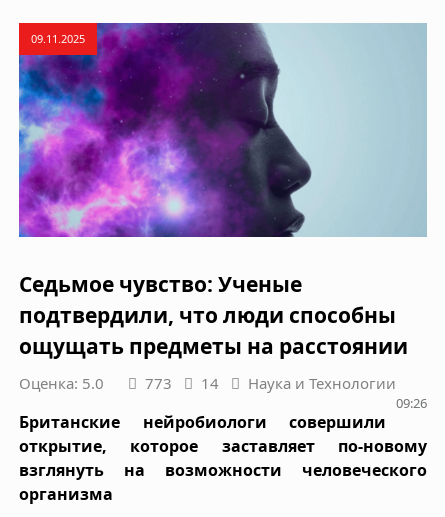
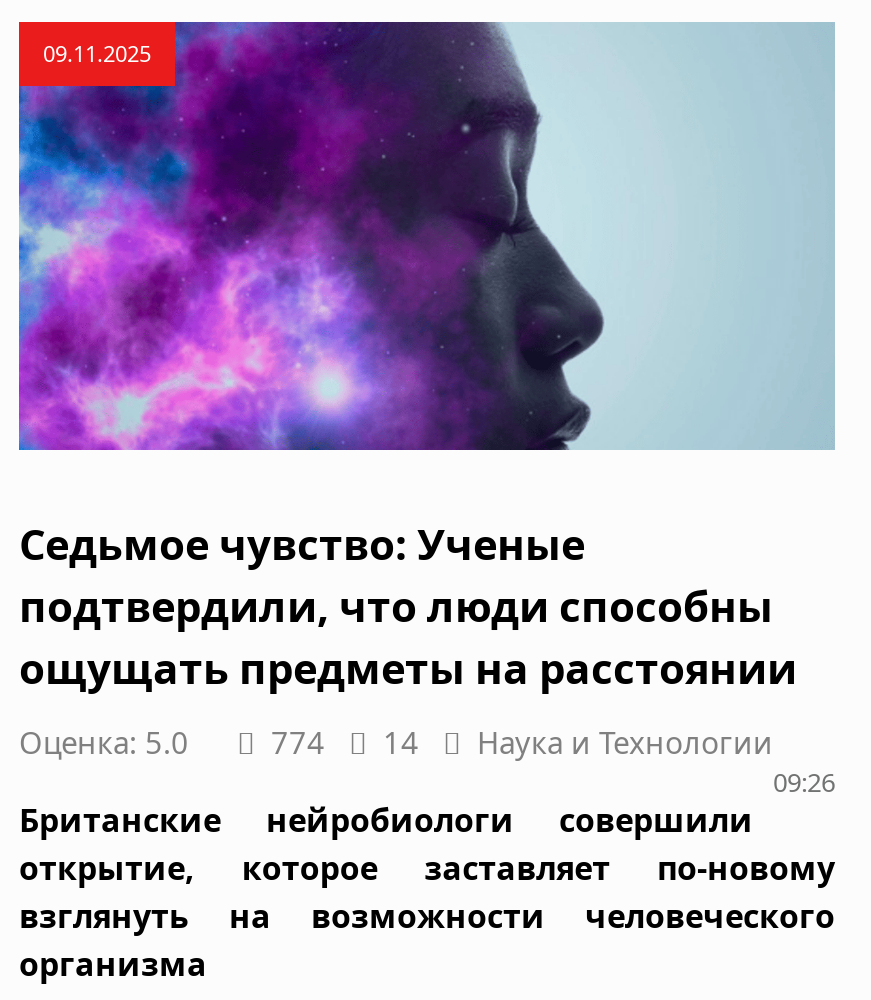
[19,373,396,393] Оценка: 5.0 773 14 Наука и Технологии -> [19,722,773,762] Оценка: 5.0 774 14 Наука и Технологии

